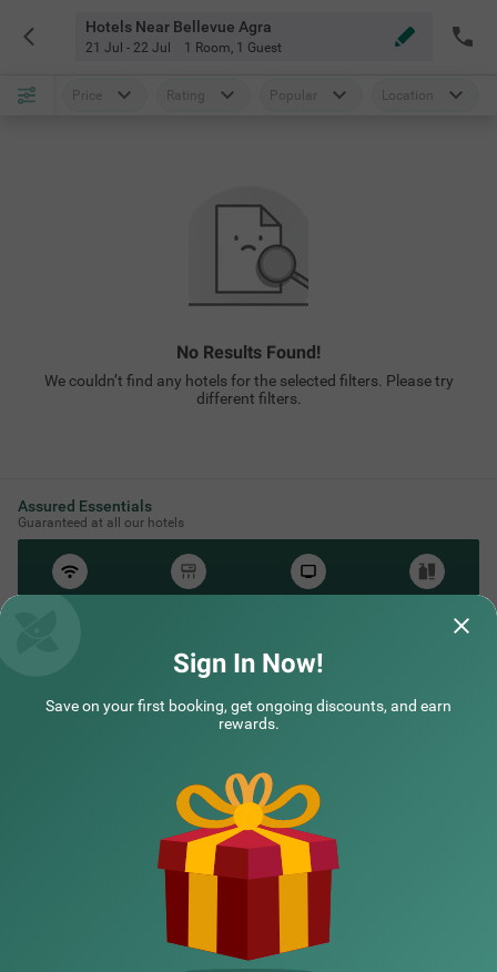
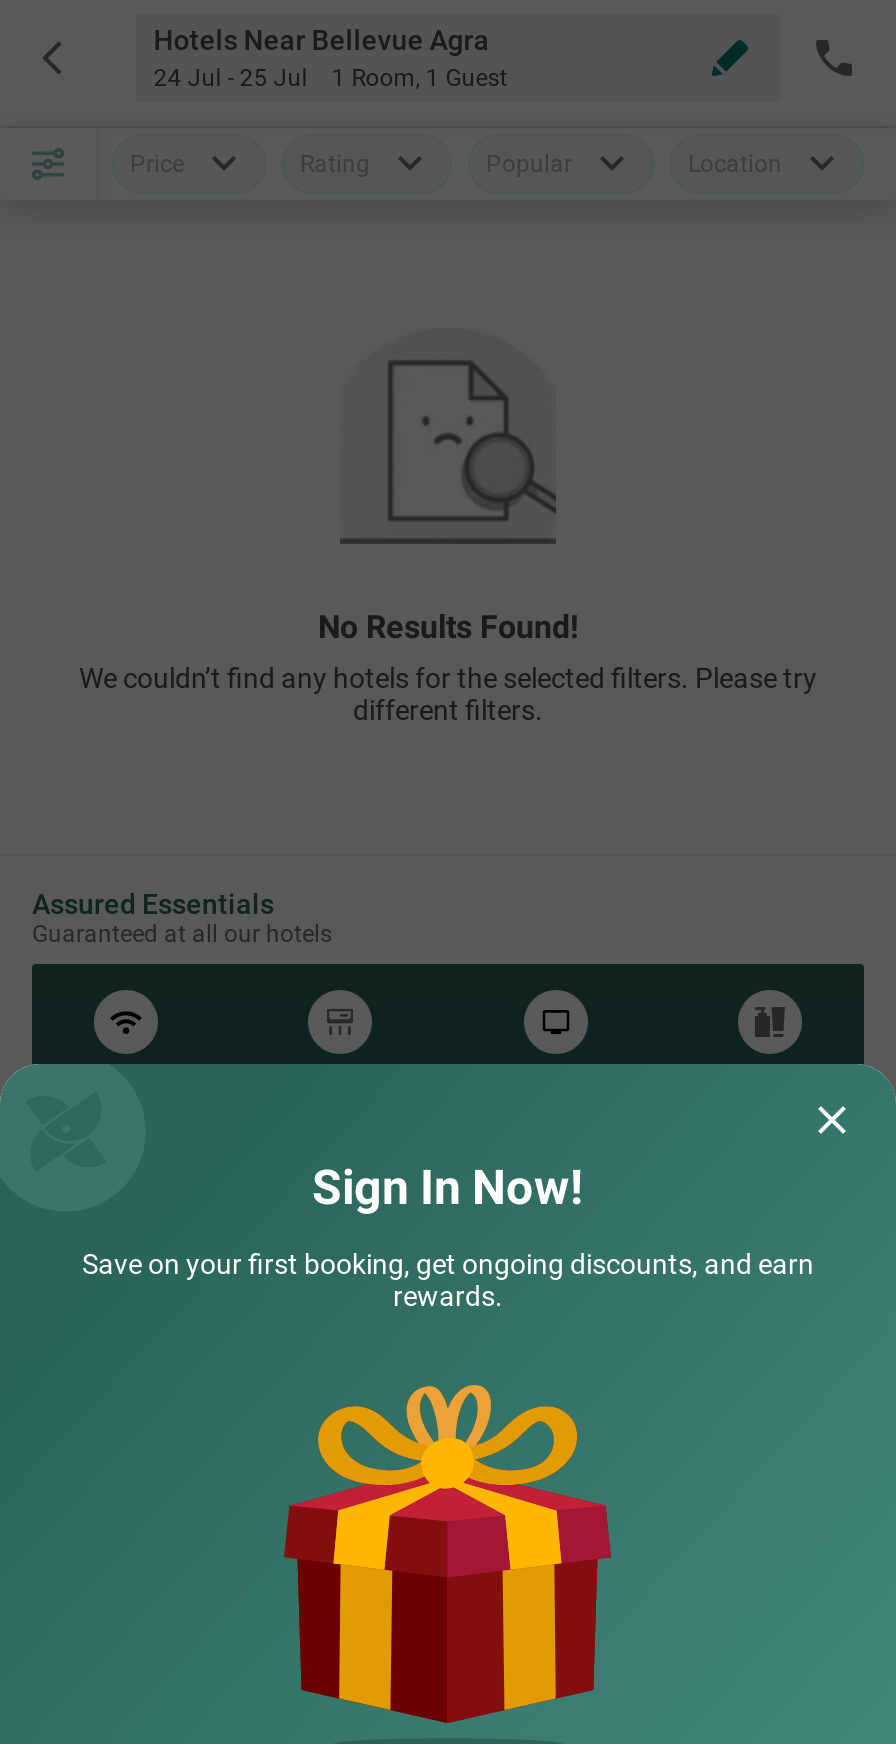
[85,40,282,55] 21 Jul - 22 Jul 1 Room, 1 Guest -> [154,64,508,92] 24 Jul - 25 Jul 1 Room, 1 Guest

